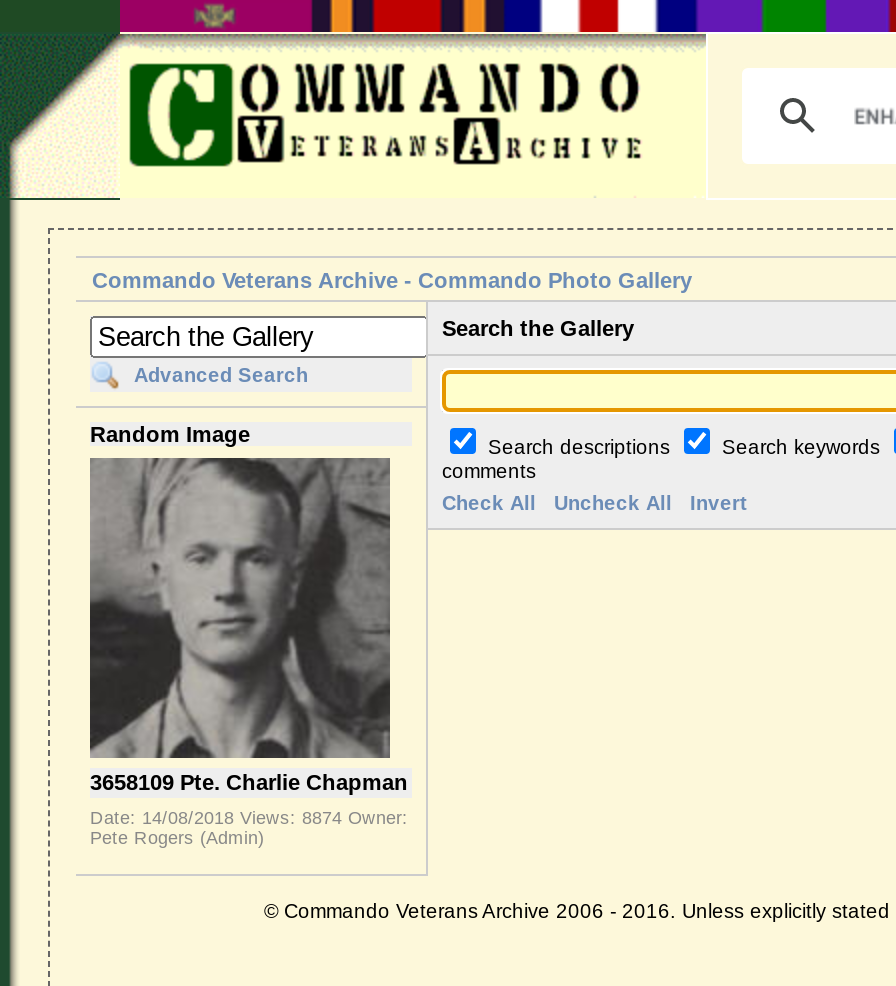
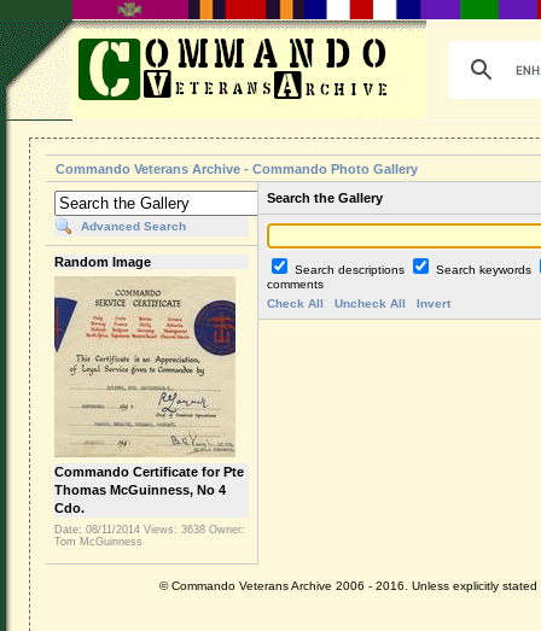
[88,456,408,794] [image] | 3658109 Pte. Charlie Chapman -> [54,276,244,515] [image] | Commando Certificate for Pte | Thomas McGuinness, No 4 | Cdo.
[90,809,408,849] Date: 14/08/2018 Views: 8874 Owner: | Pete Rogers (Admin) -> [54,524,245,548] Date: 08/11/2014 Views: 3638 Owner: | Tom McGuinness

